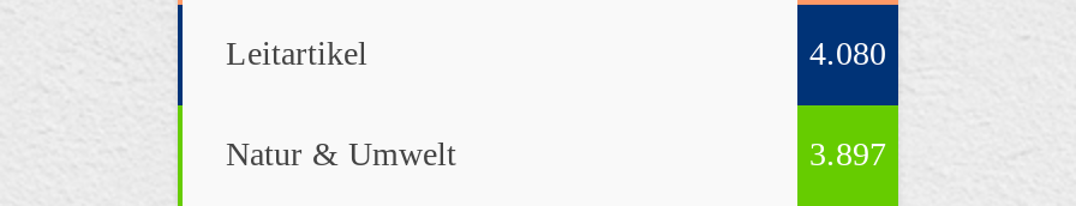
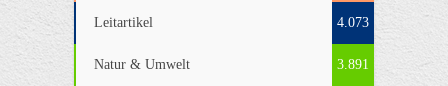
[809,35,886,71] 4.080 -> [337,15,369,30] 4.073
[809,136,886,172] 3.897 -> [337,57,369,72] 3.891

